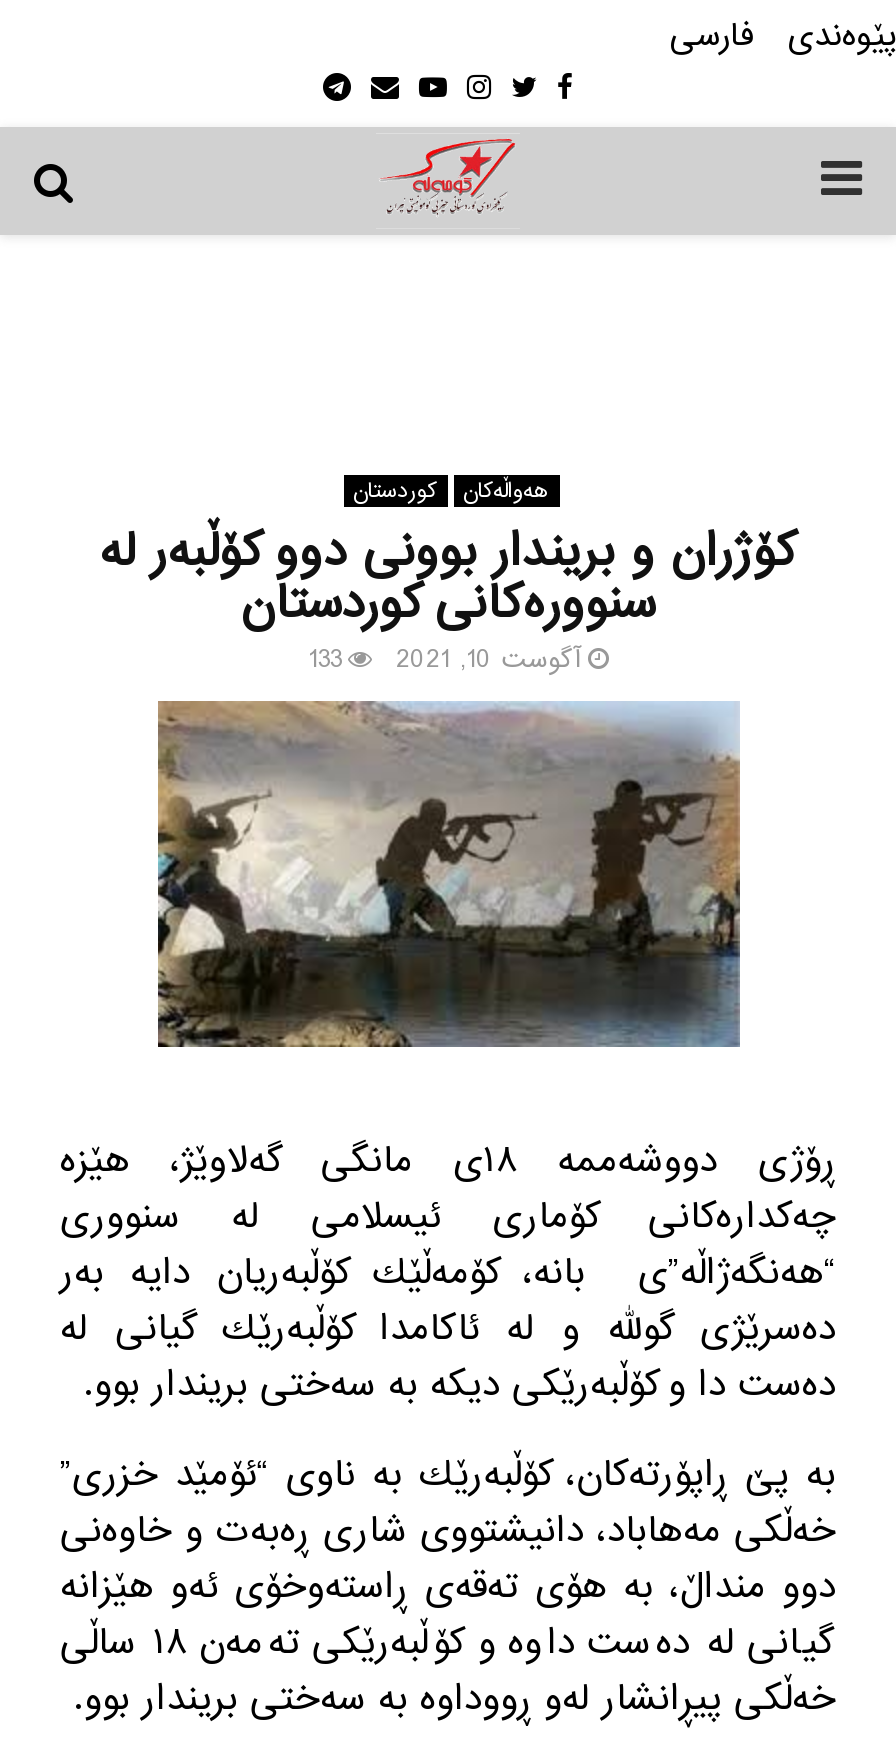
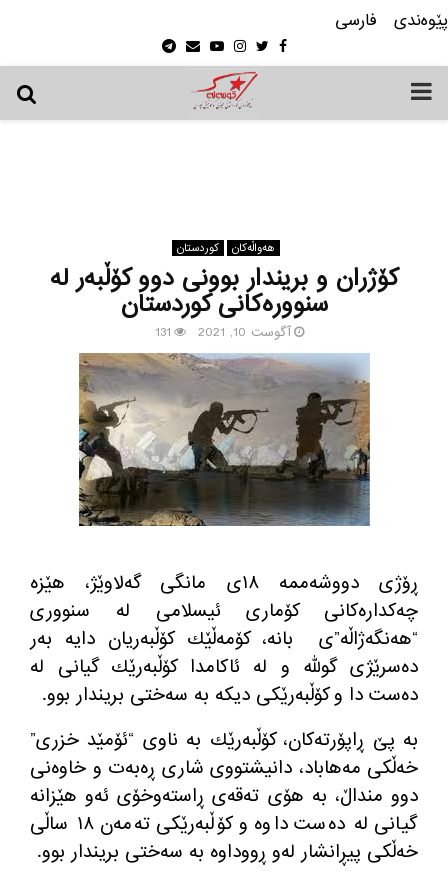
[308,641,342,679] 133 -> [154,323,170,342] 131

